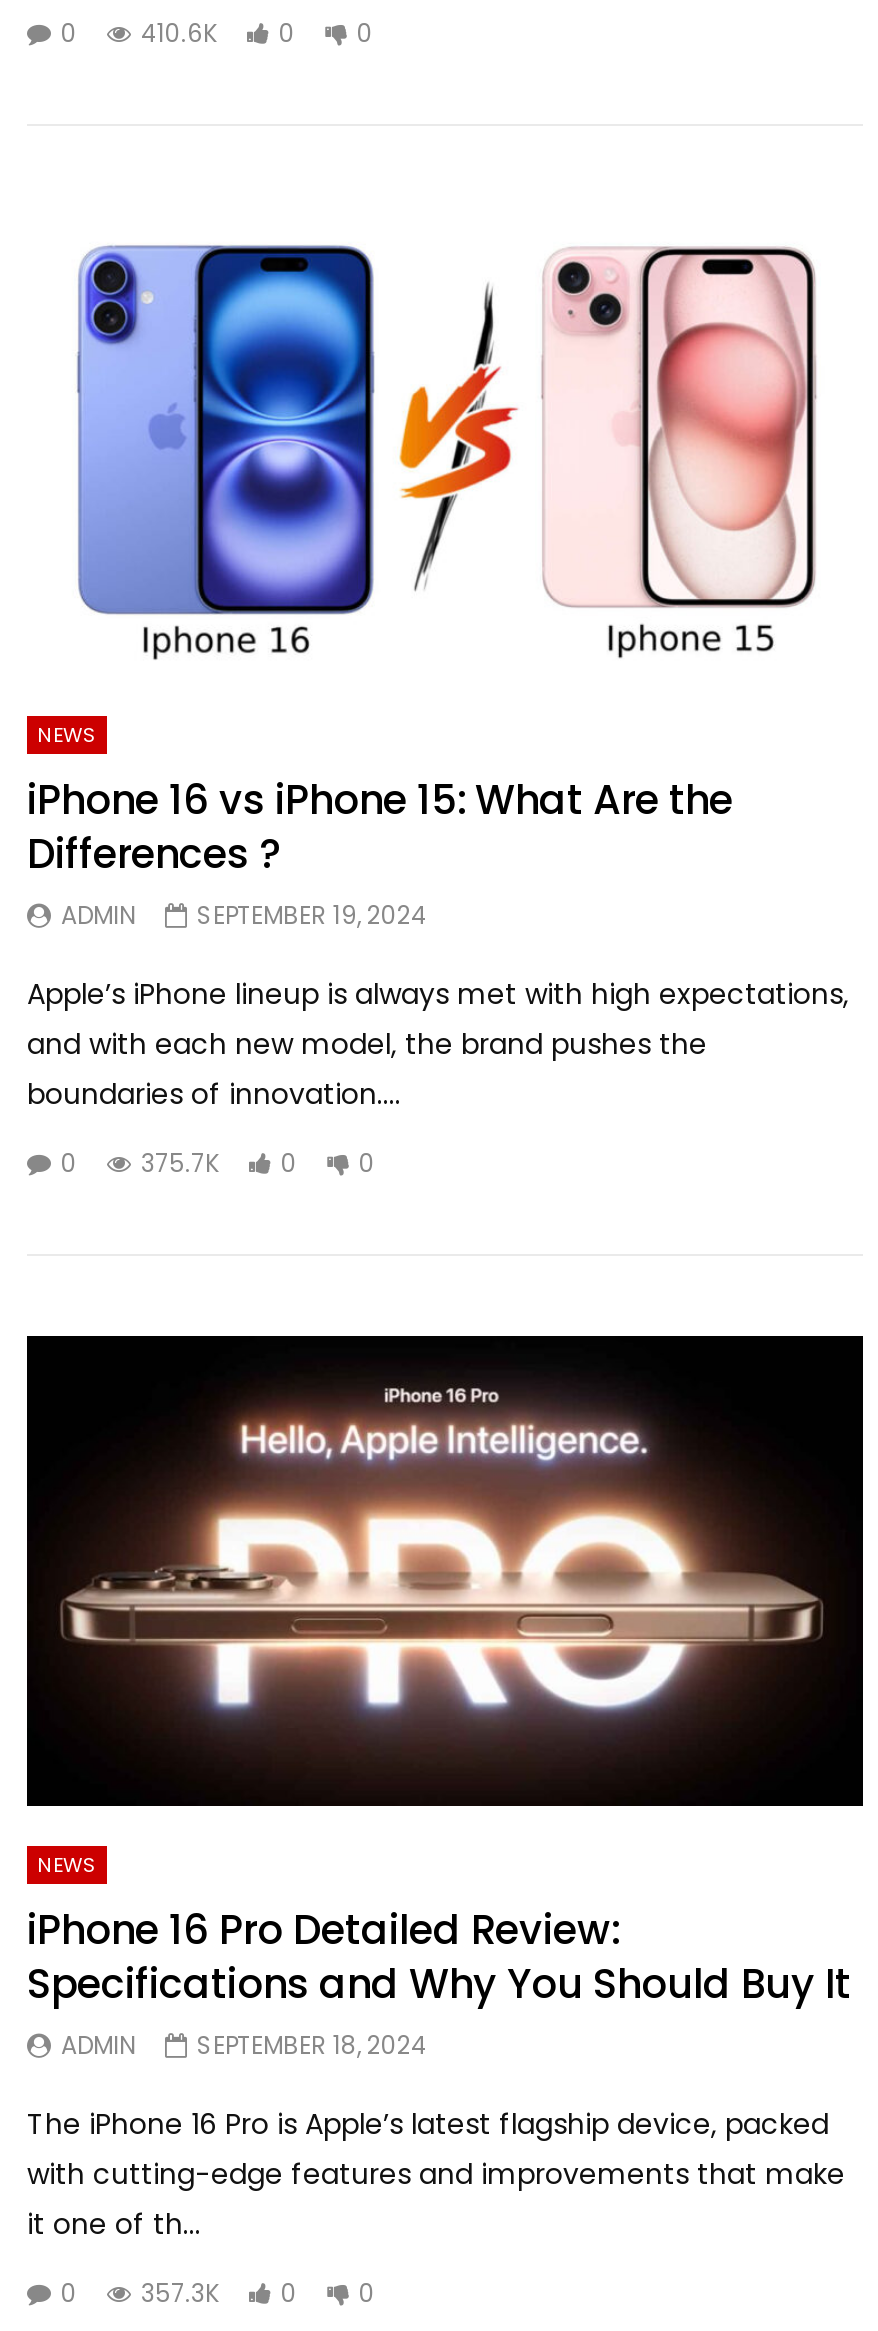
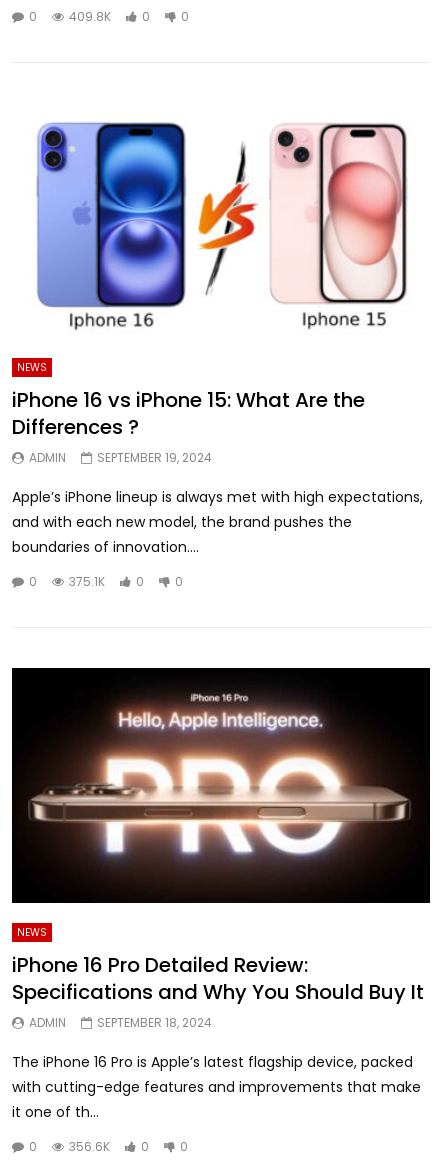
[61,16,373,50] 0 410.6K 0 0 -> [29,8,189,25] 0 409.8K 0 0
[61,1146,375,1180] 0 375.7K 0 0 -> [29,573,183,590] 0 375.1K 0 0
[61,2277,375,2311] 0 357.3K 0 0 -> [29,1138,188,1155] 0 356.6K 0 0

